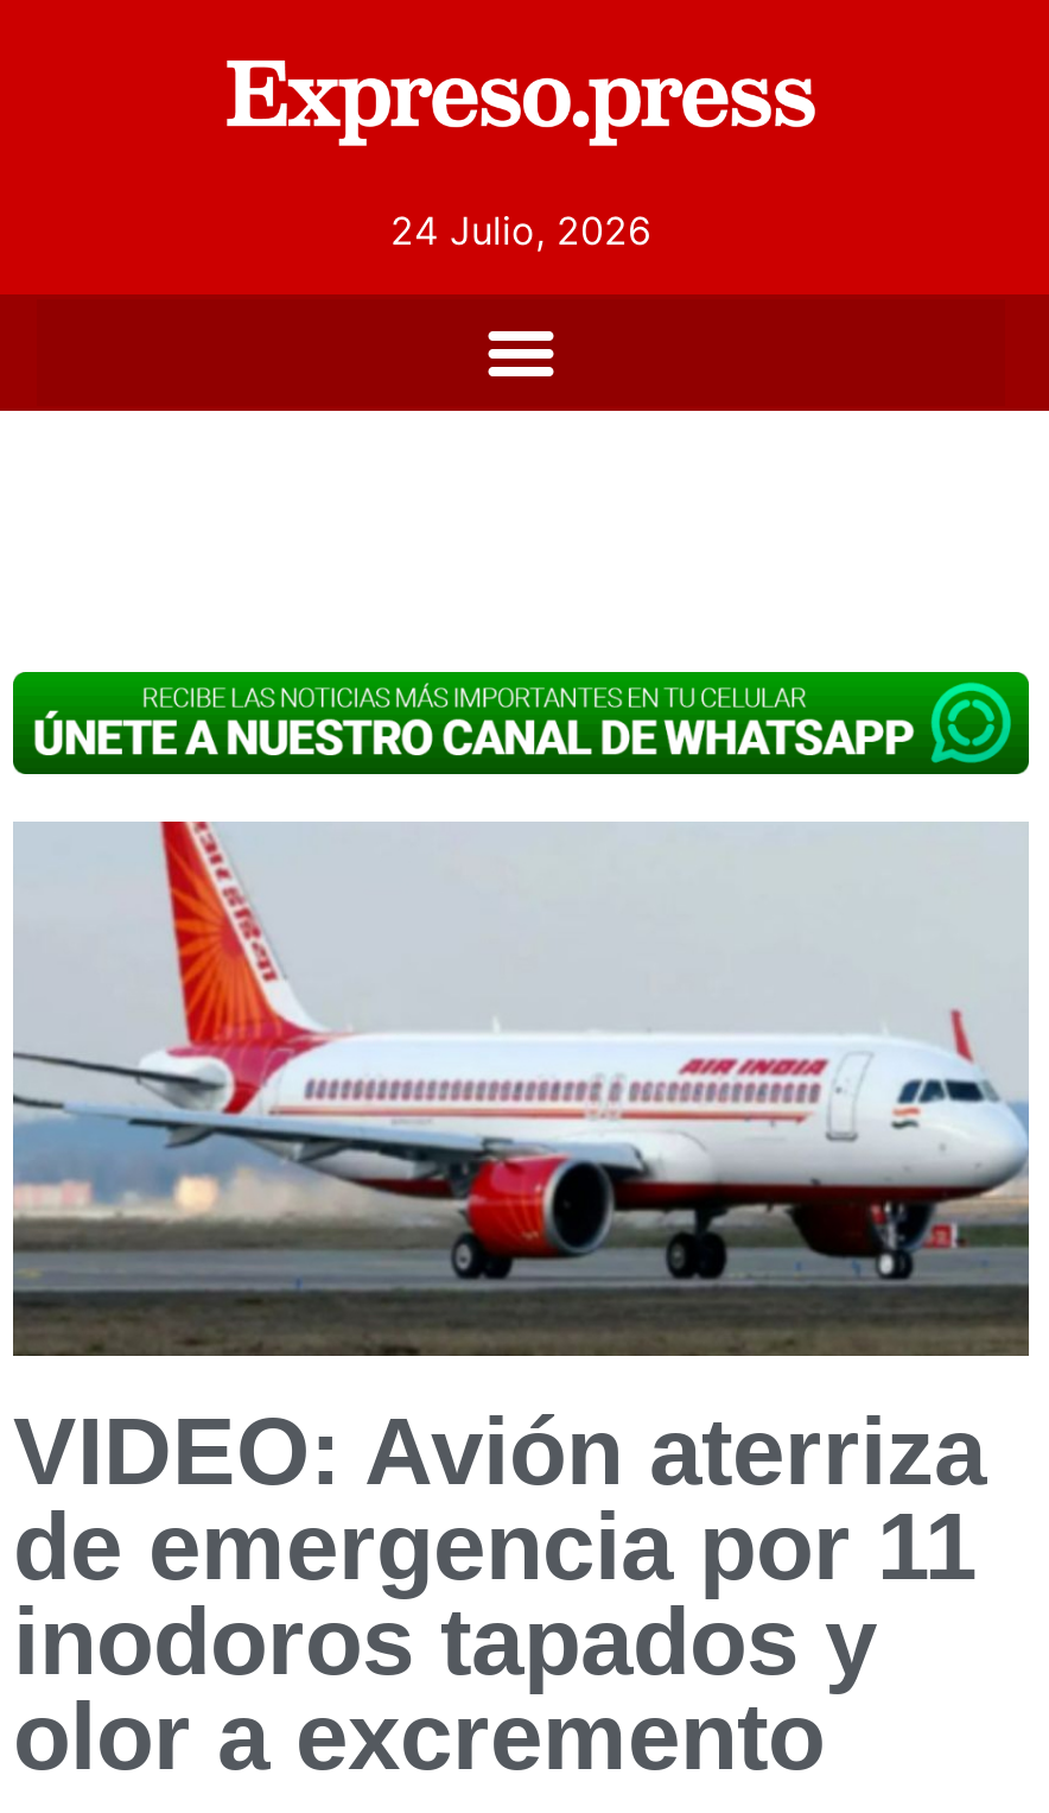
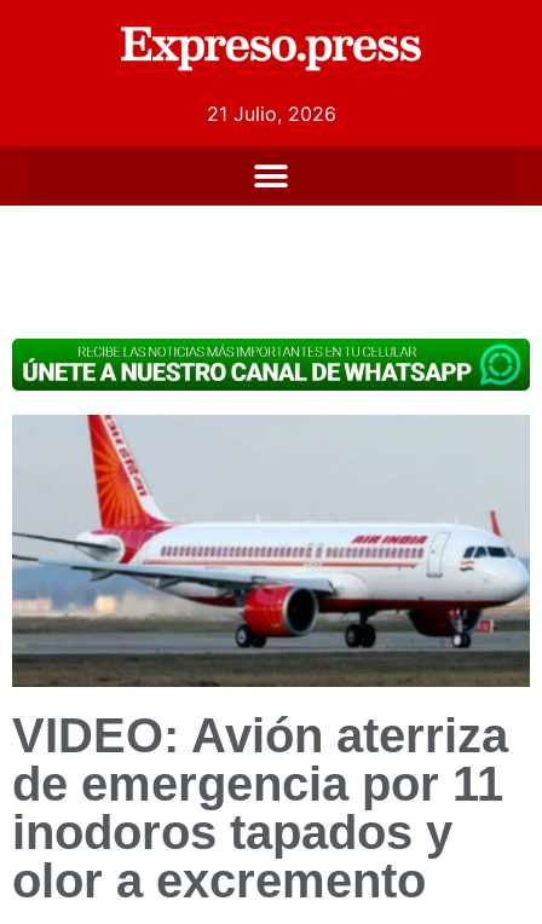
[390,207,651,255] 24 Julio, 2026 -> [206,102,336,126] 21 Julio, 2026

